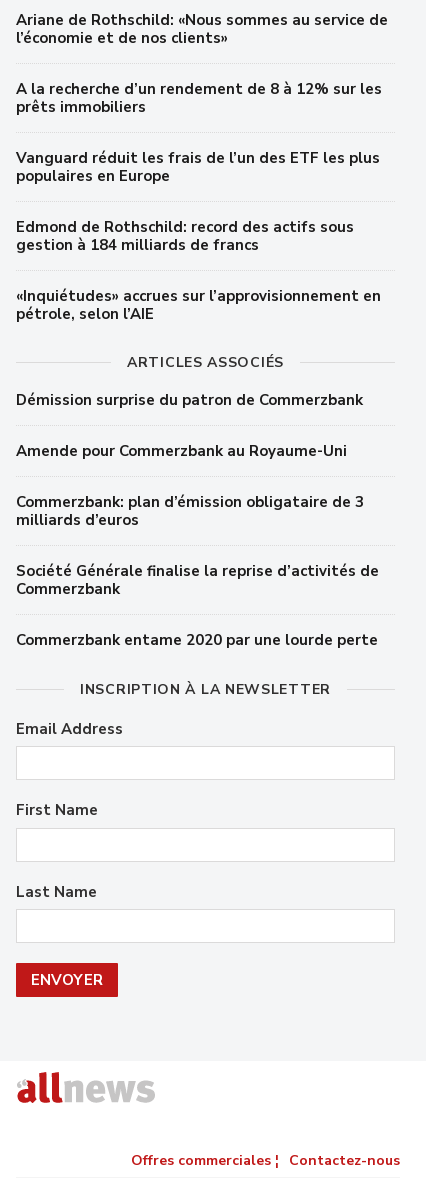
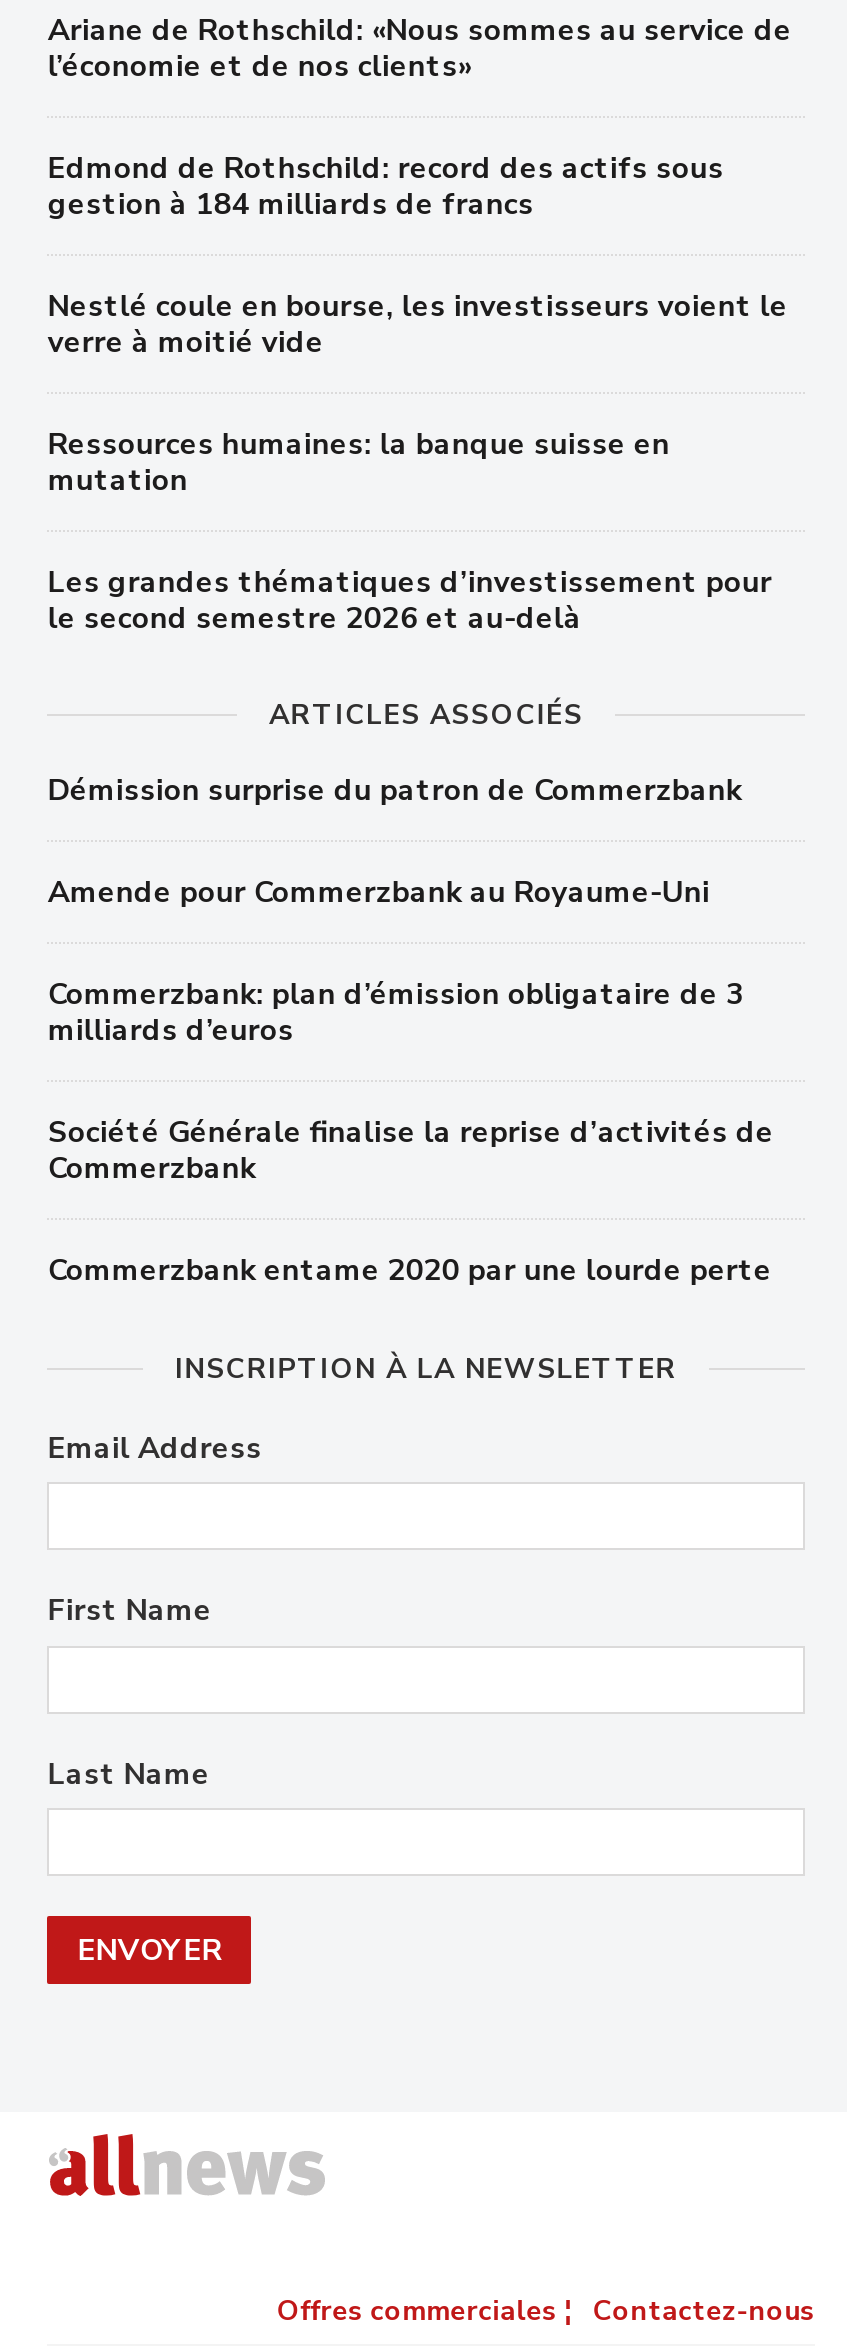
[16,79,382,186] A la recherche d’un rendement de 8 à 12% sur les | prêts immobiliers | Vanguard réduit les frais de l’un des ETF les plus | populaires en Europe -> none
moved [16,217,354,255] -> [48,147,724,223]: Edmond de Rothschild: record des actifs sous | gestion à 184 milliards de francs
[16,286,381,324] «Inquiétudes» accrues sur l’approvisionnement en | pétrole, selon l’AIE -> [48,285,788,637] Nestlé coule en bourse, les investisseurs voient le | verre à moitié vide | Ressources humaines: la banque suisse en | mutation | Les grandes thématiques d’investissement pour | le second semestre 2026 et au-delà

